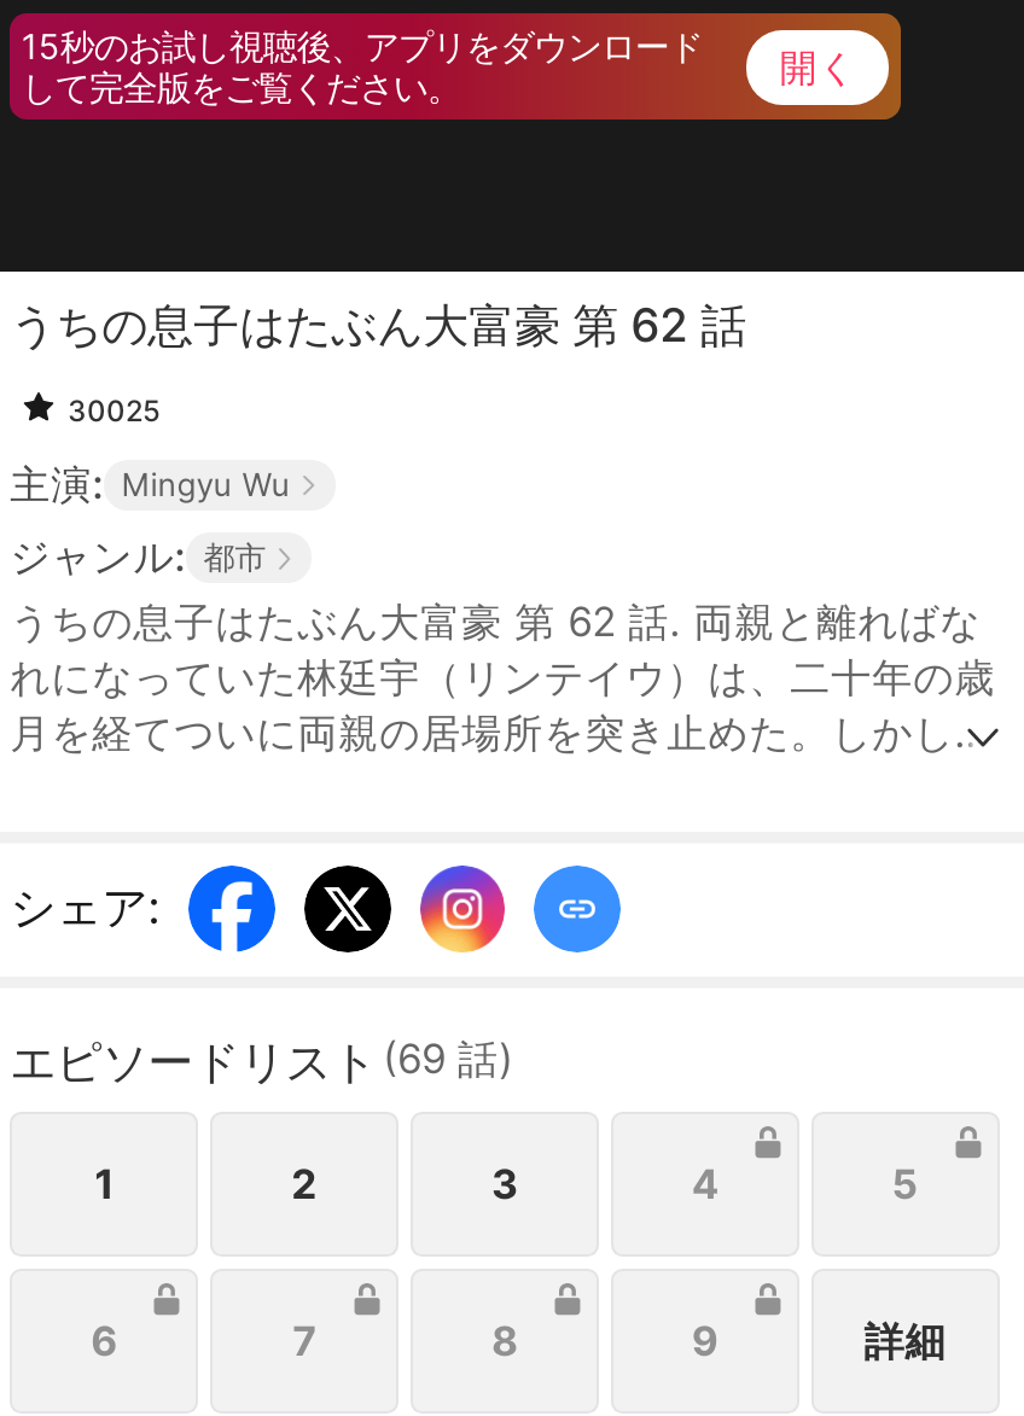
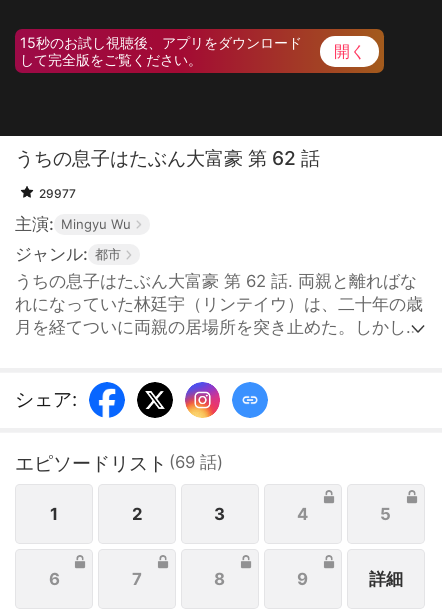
[68,392,159,428] 30025 -> [39,186,76,201] 29977

